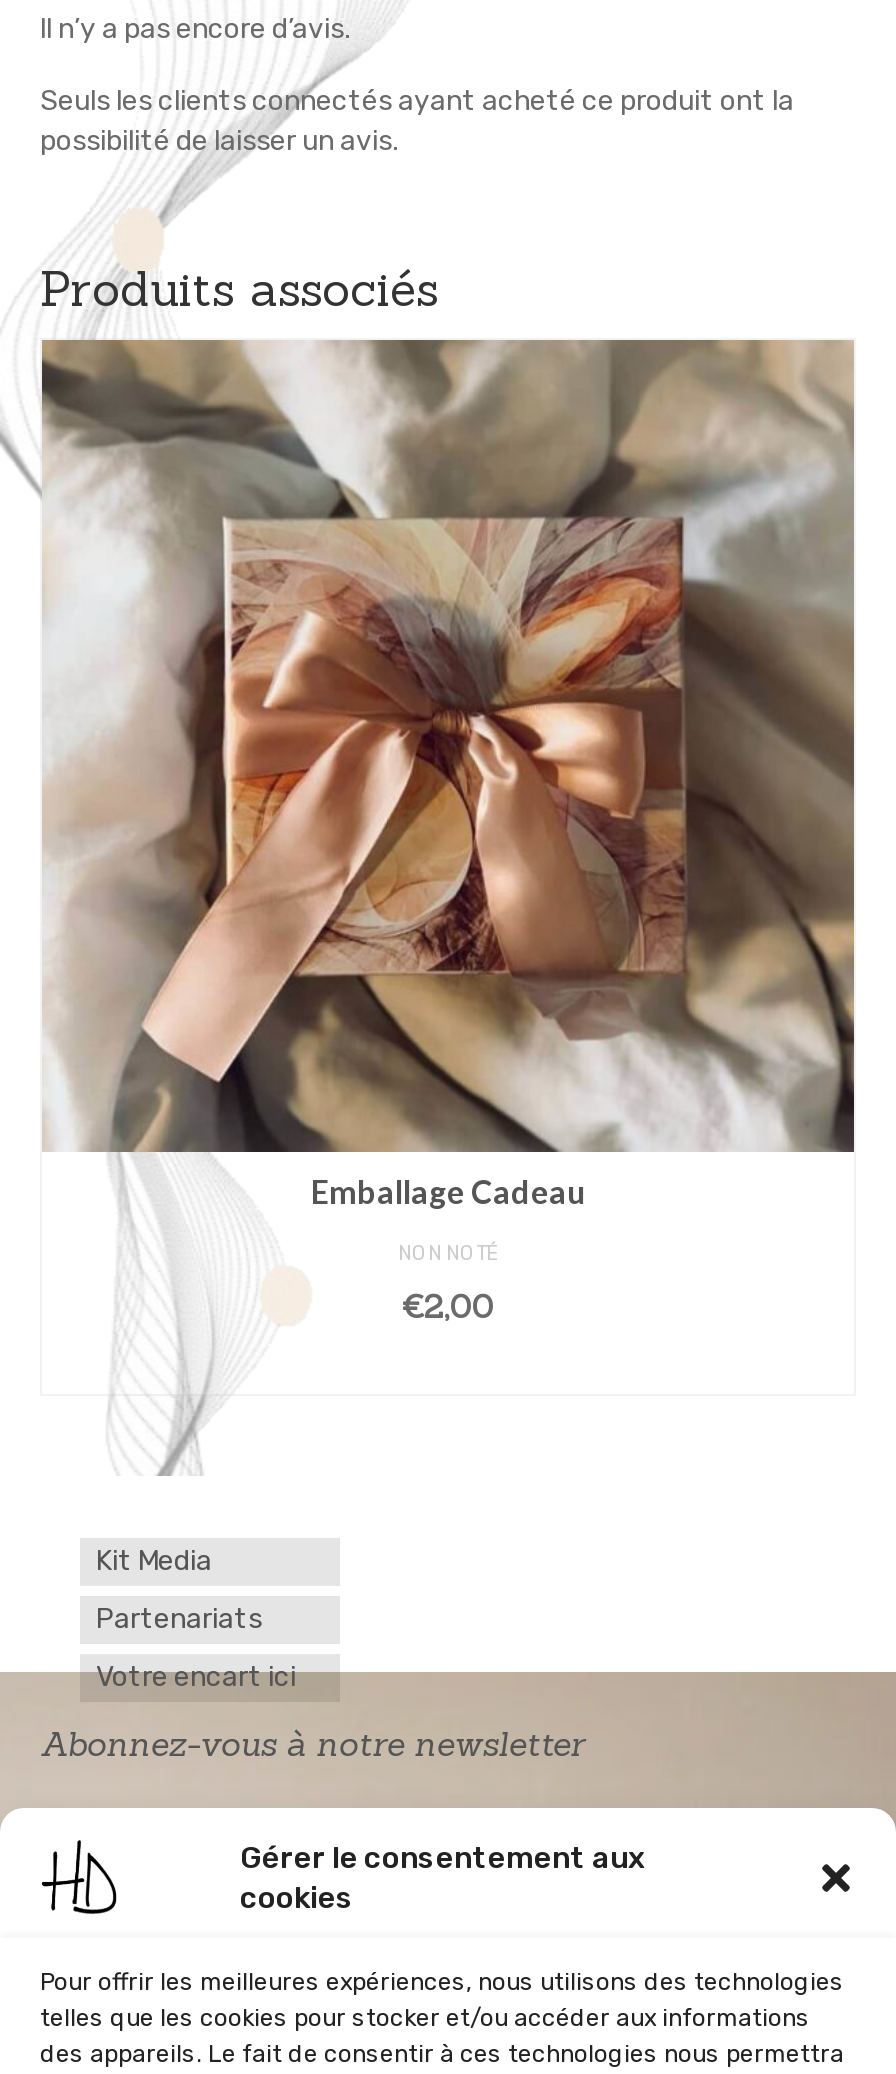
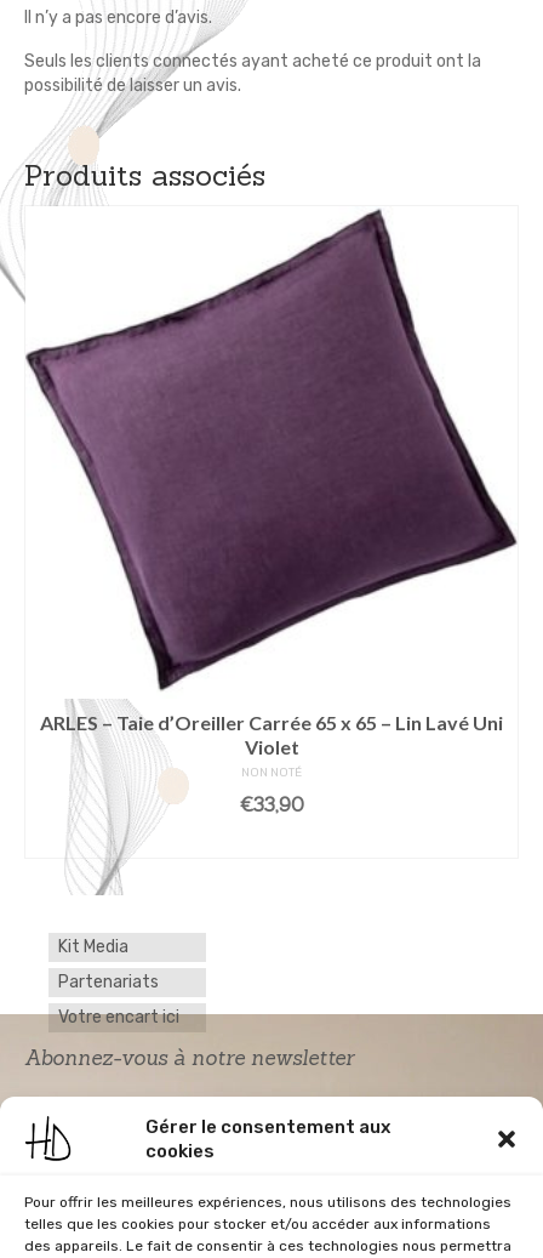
[40,338,856,1210] [image] | Emballage Cadeau -> [25,207,518,758] [image] | ARLES – Taie d’Oreiller Carrée 65 x 65 – Lin Lavé Uni | Violet
[402,1286,494,1326] €2,00 -> [239,792,304,817] €33,90

